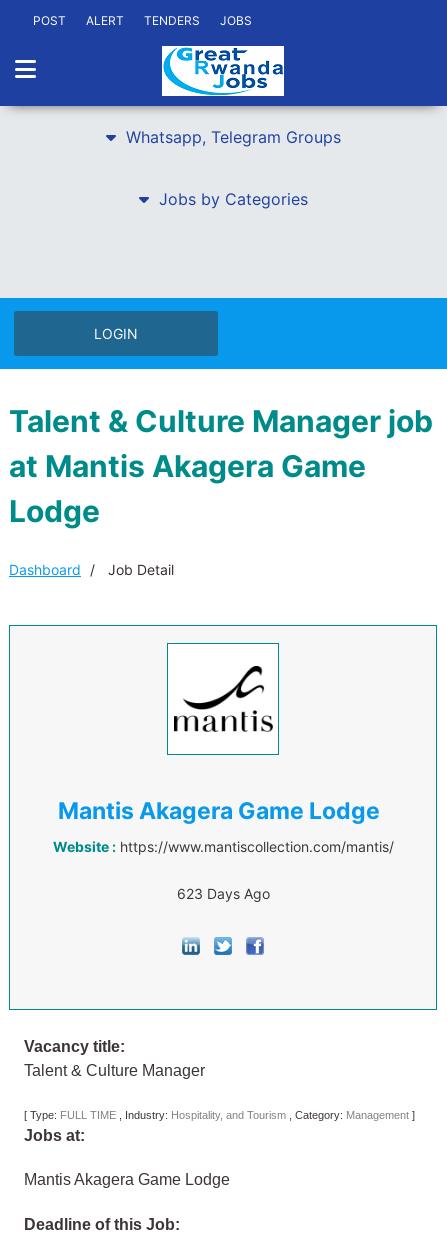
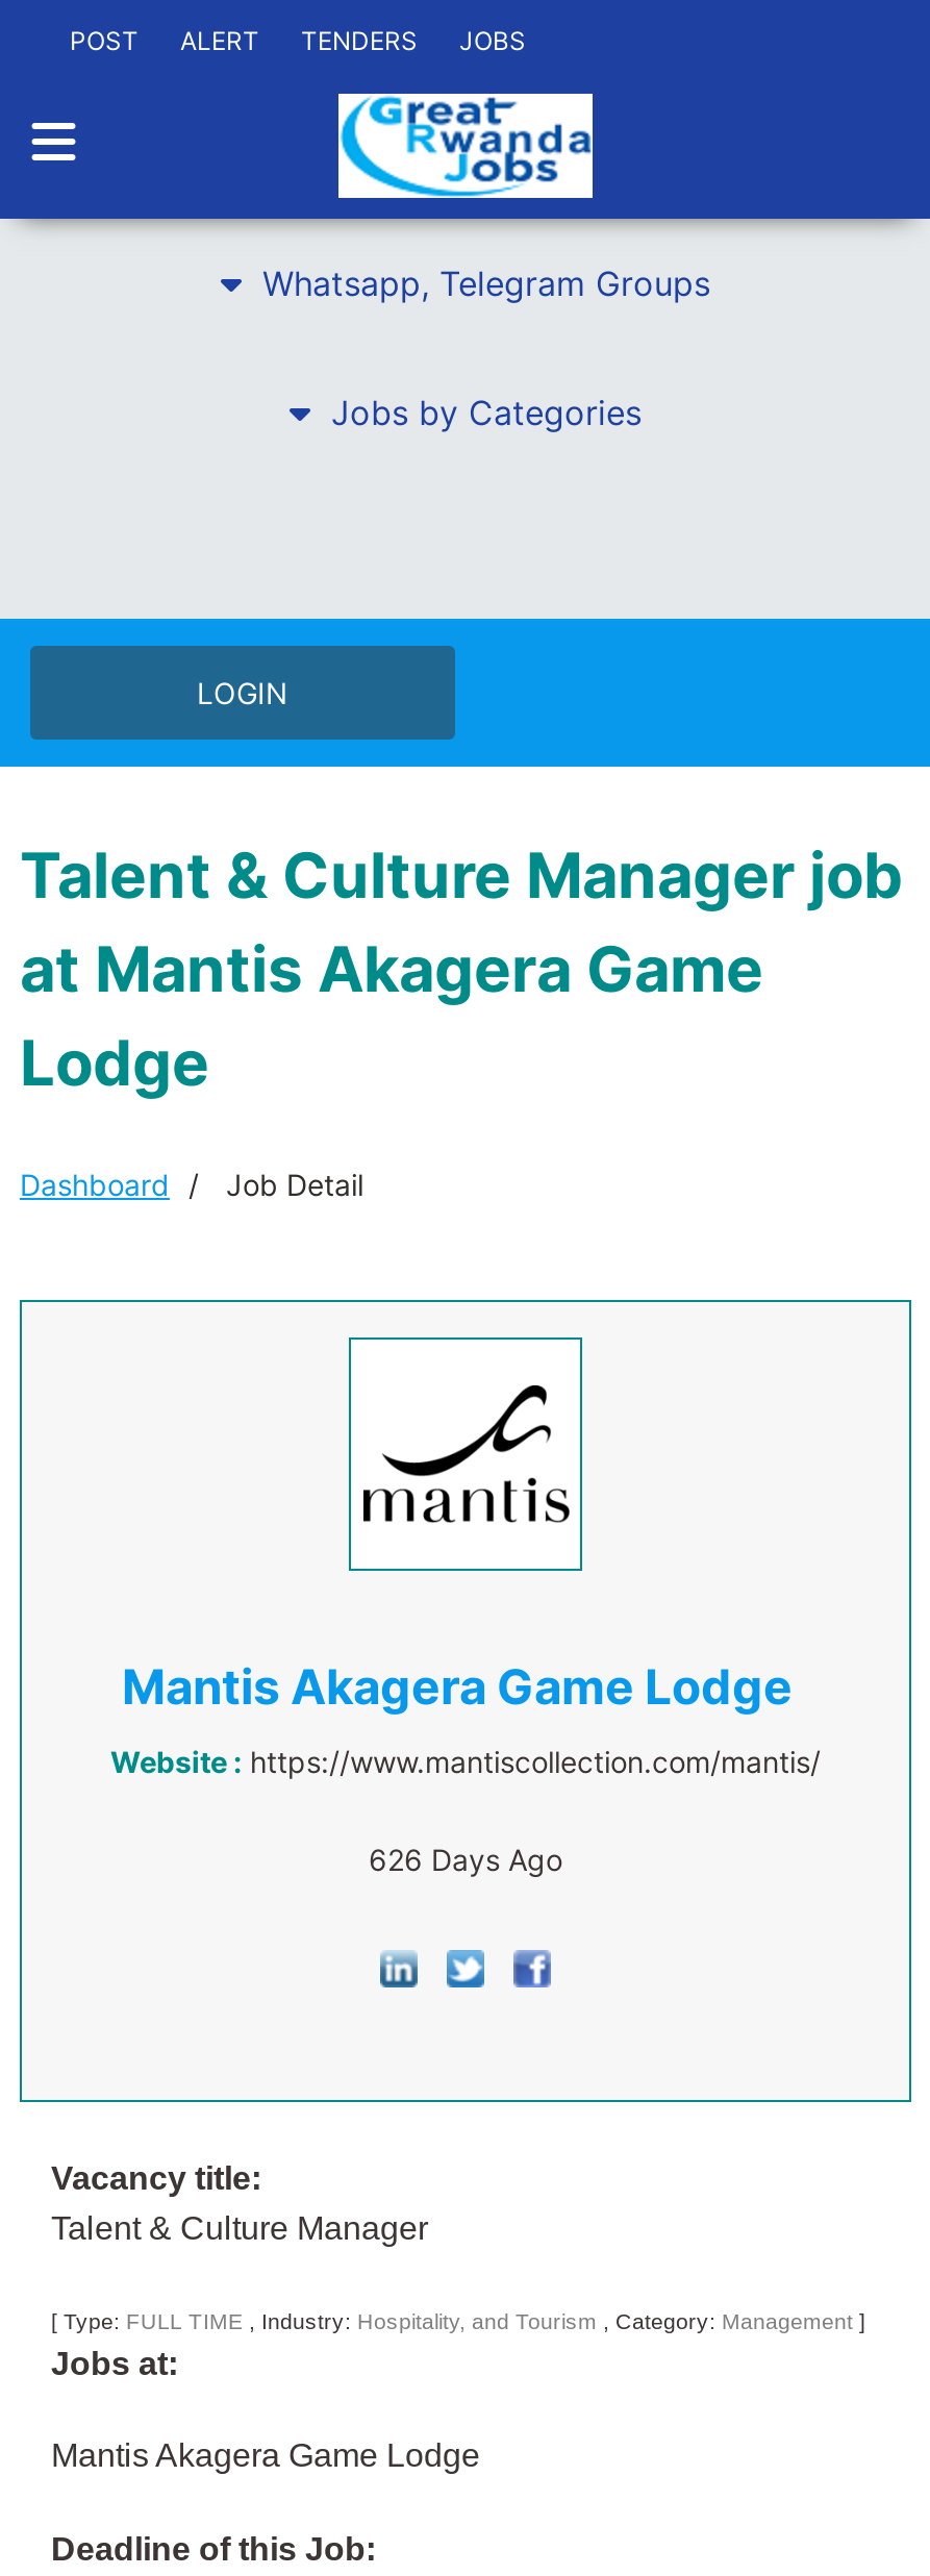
[176,885,269,902] 623 Days Ago -> [369,1842,562,1877] 626 Days Ago

